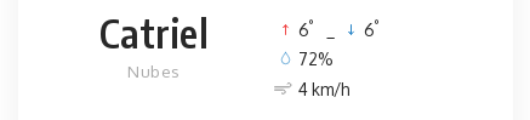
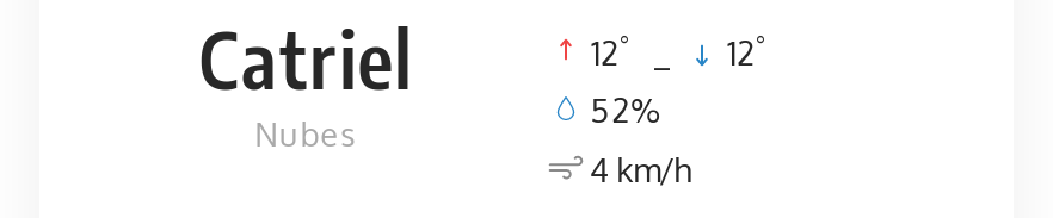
[298,17,335,40] 6 ° _ -> [591,28,670,72] 12 ° _
[364,17,380,40] 6° -> [727,28,765,72] 12°
[298,49,333,69] 72% -> [590,90,662,130] 52%

